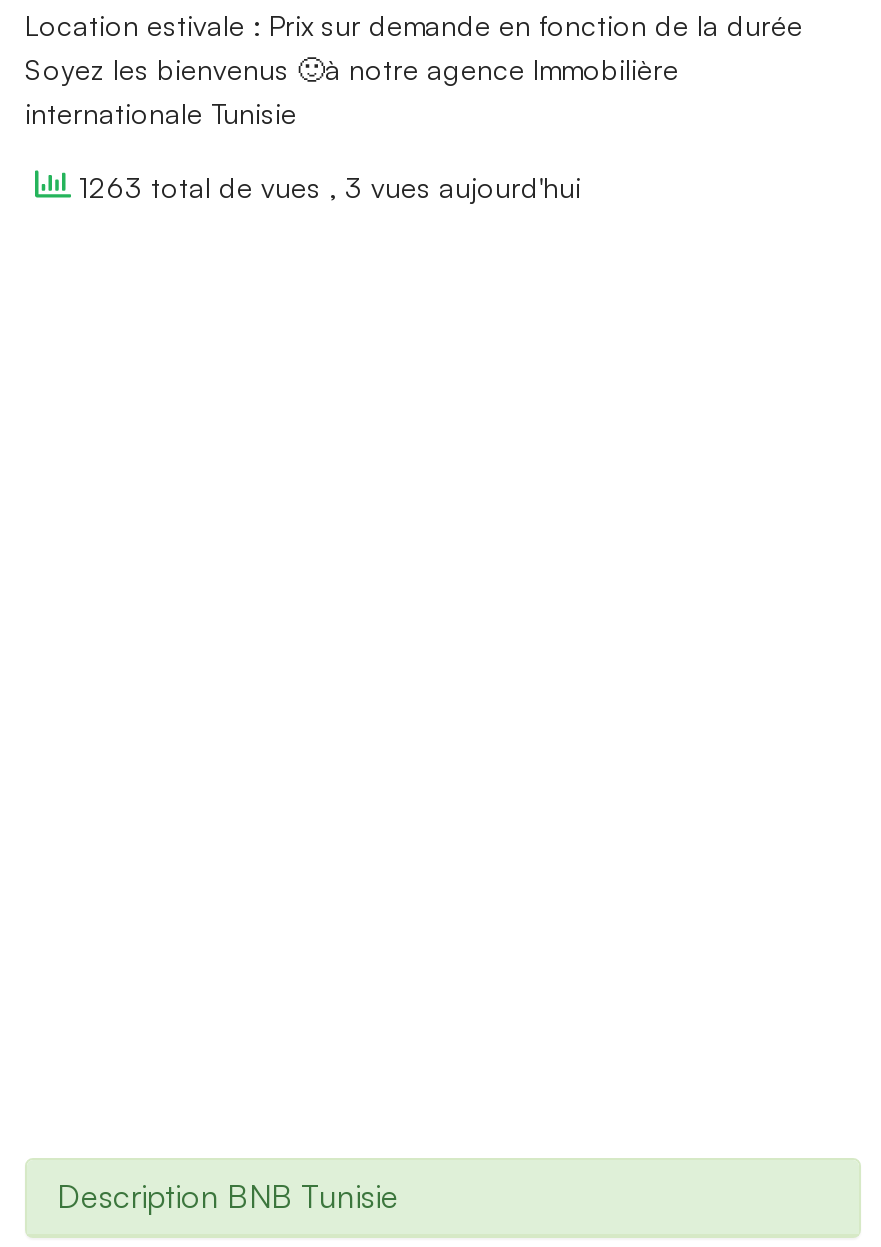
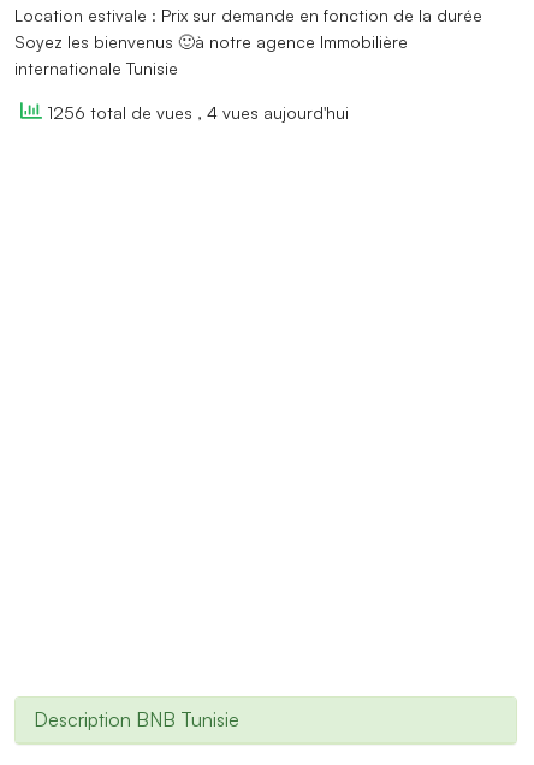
[71,170,581,204] 1263 total de vues, 3 vues aujourd'hui -> [42,102,349,122] 1256 total de vues, 4 vues aujourd'hui

